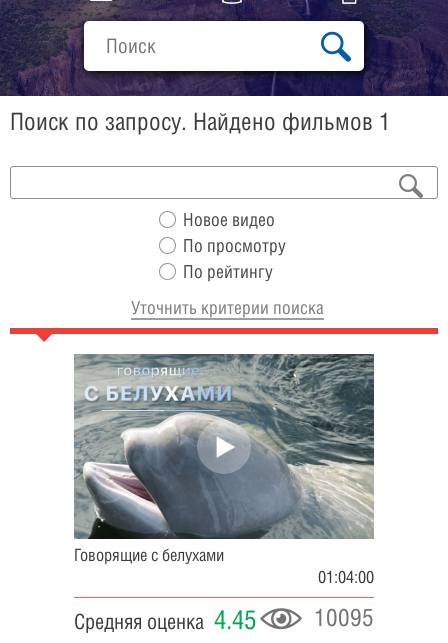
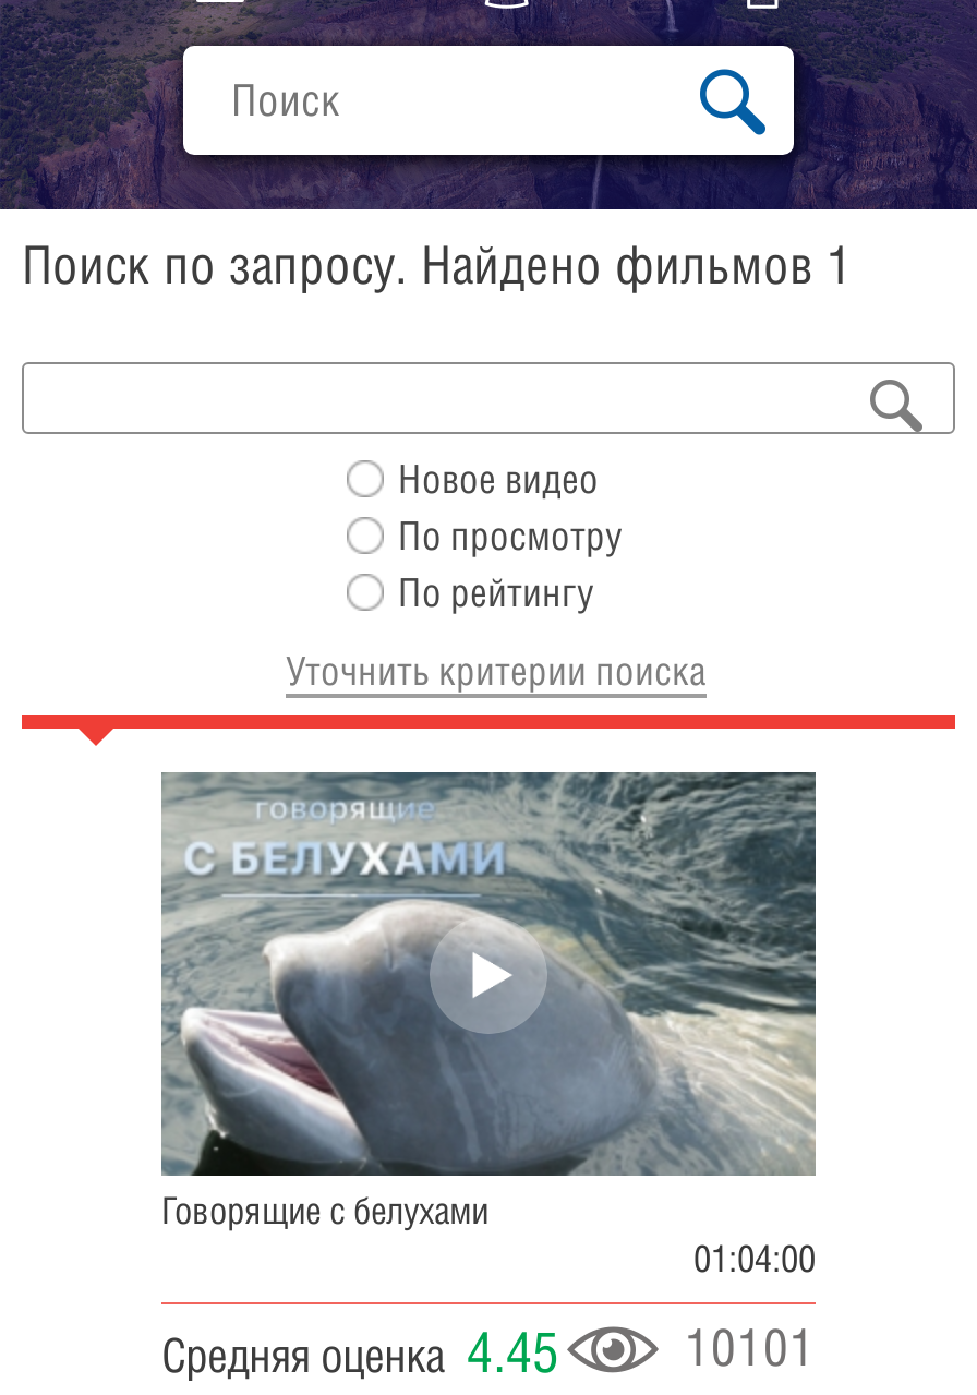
[314,604,374,631] 10095 -> [685,1318,816,1376] 10101

